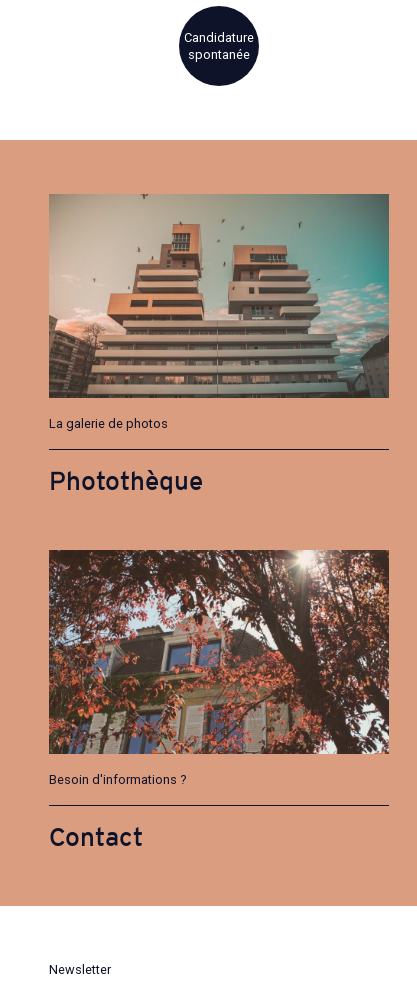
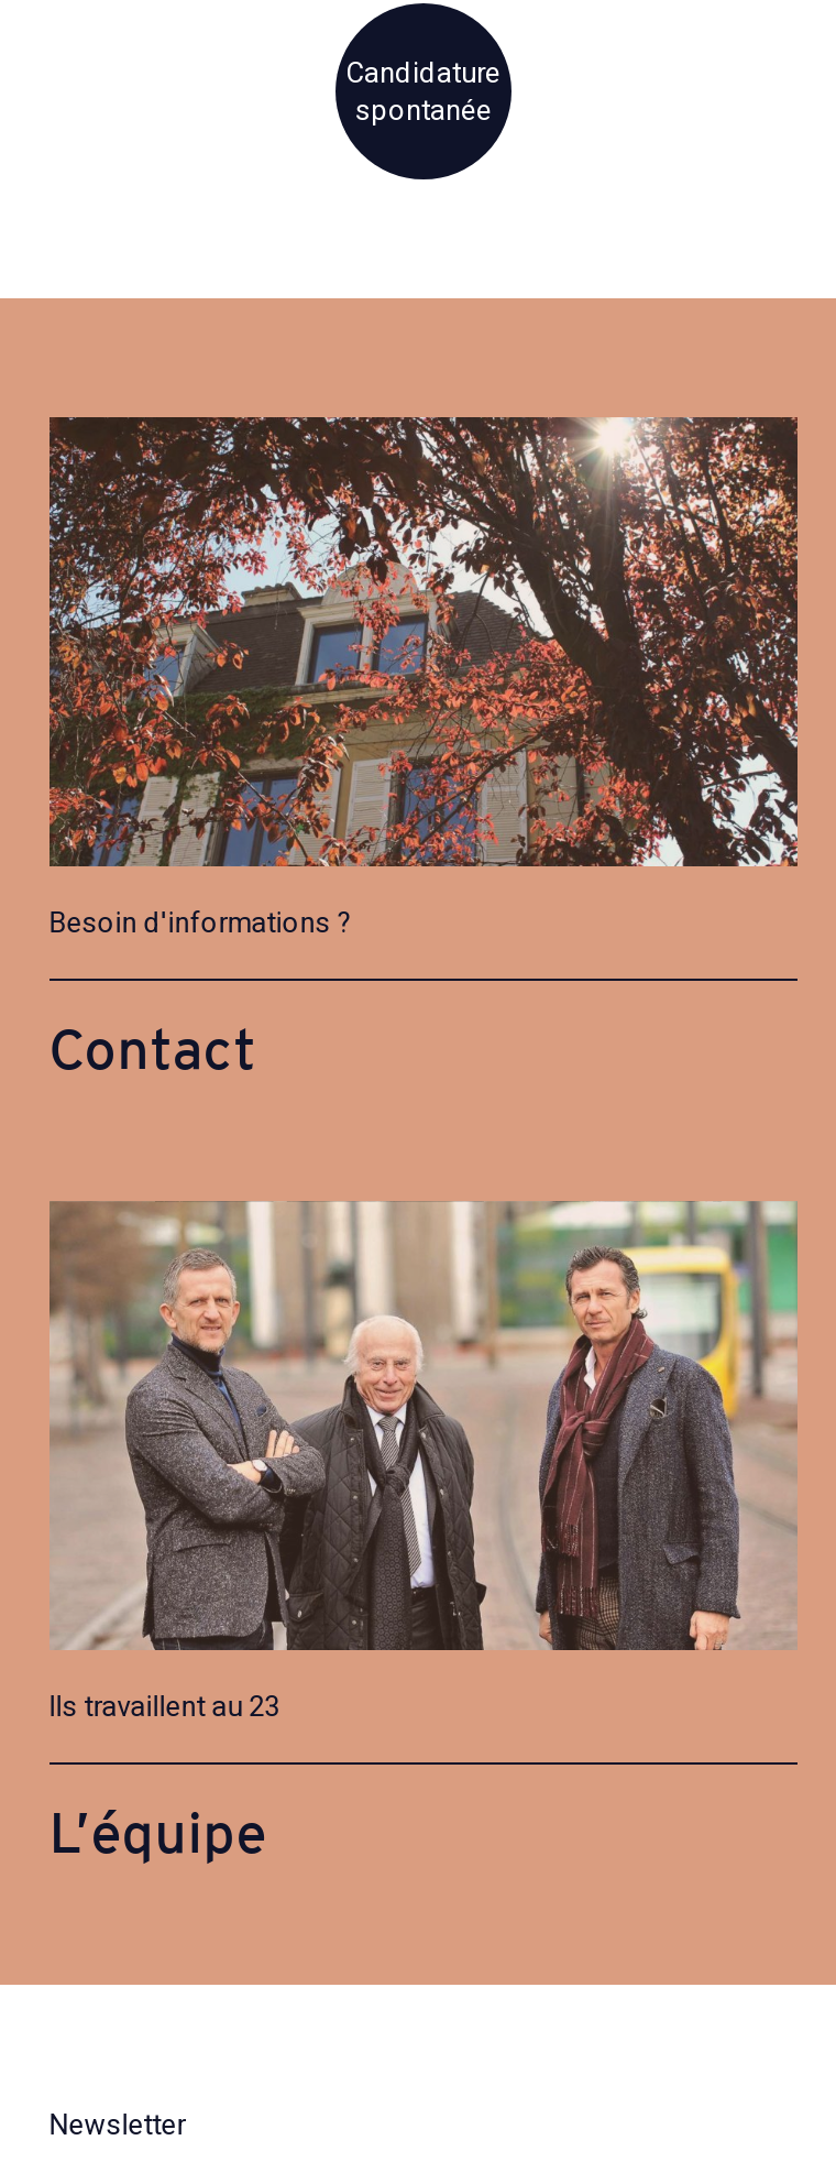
[49,193,390,496] [image] | La galerie de photos | Photothèque -> none
moved [47,548,391,852] -> [45,413,802,1082]: [image] | Besoin d'informations ? | Contact
none -> [49,1201,798,1866] [image] | Ils travaillent au 23 | L’équipe

